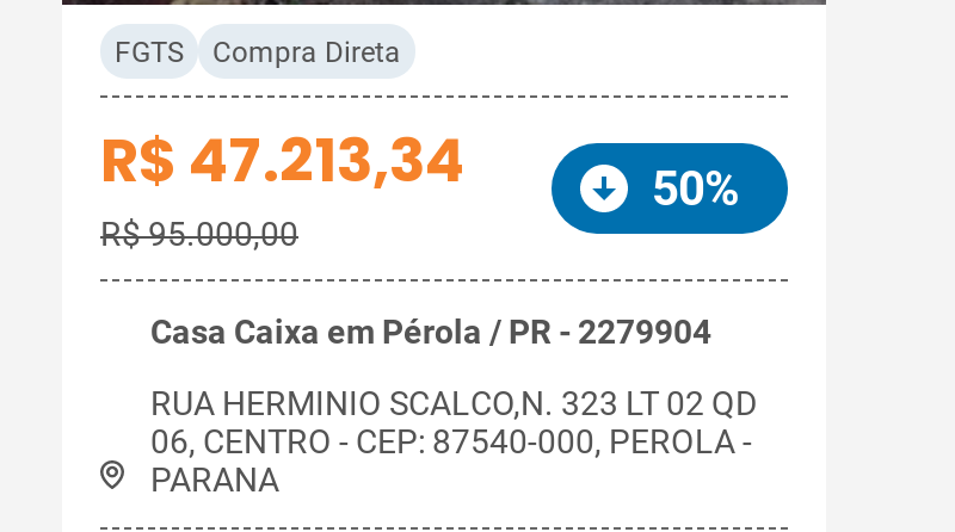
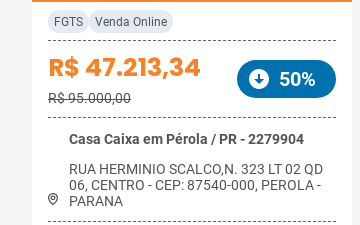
[212,35,401,68] Compra Direta -> [95,15,167,29] Venda Online

